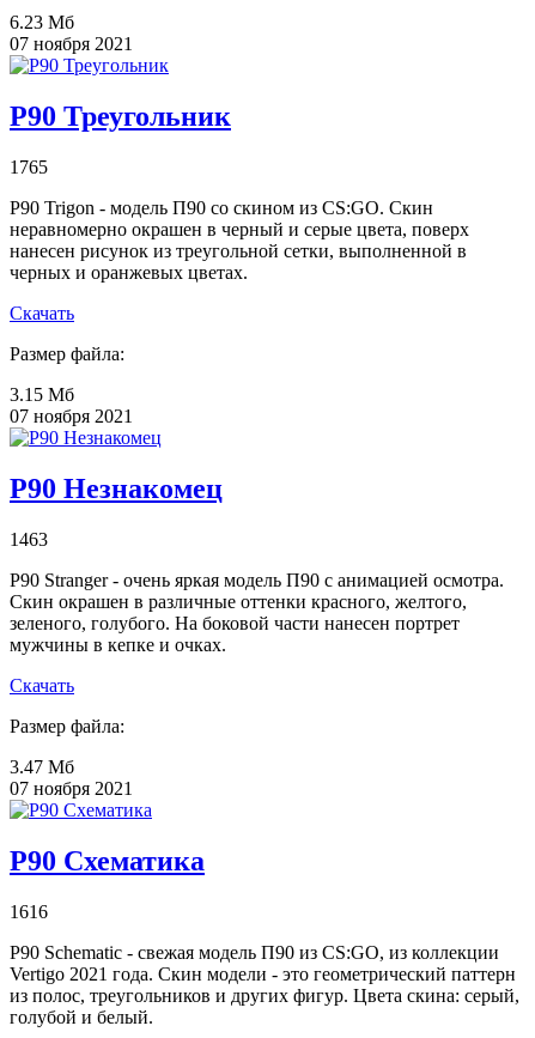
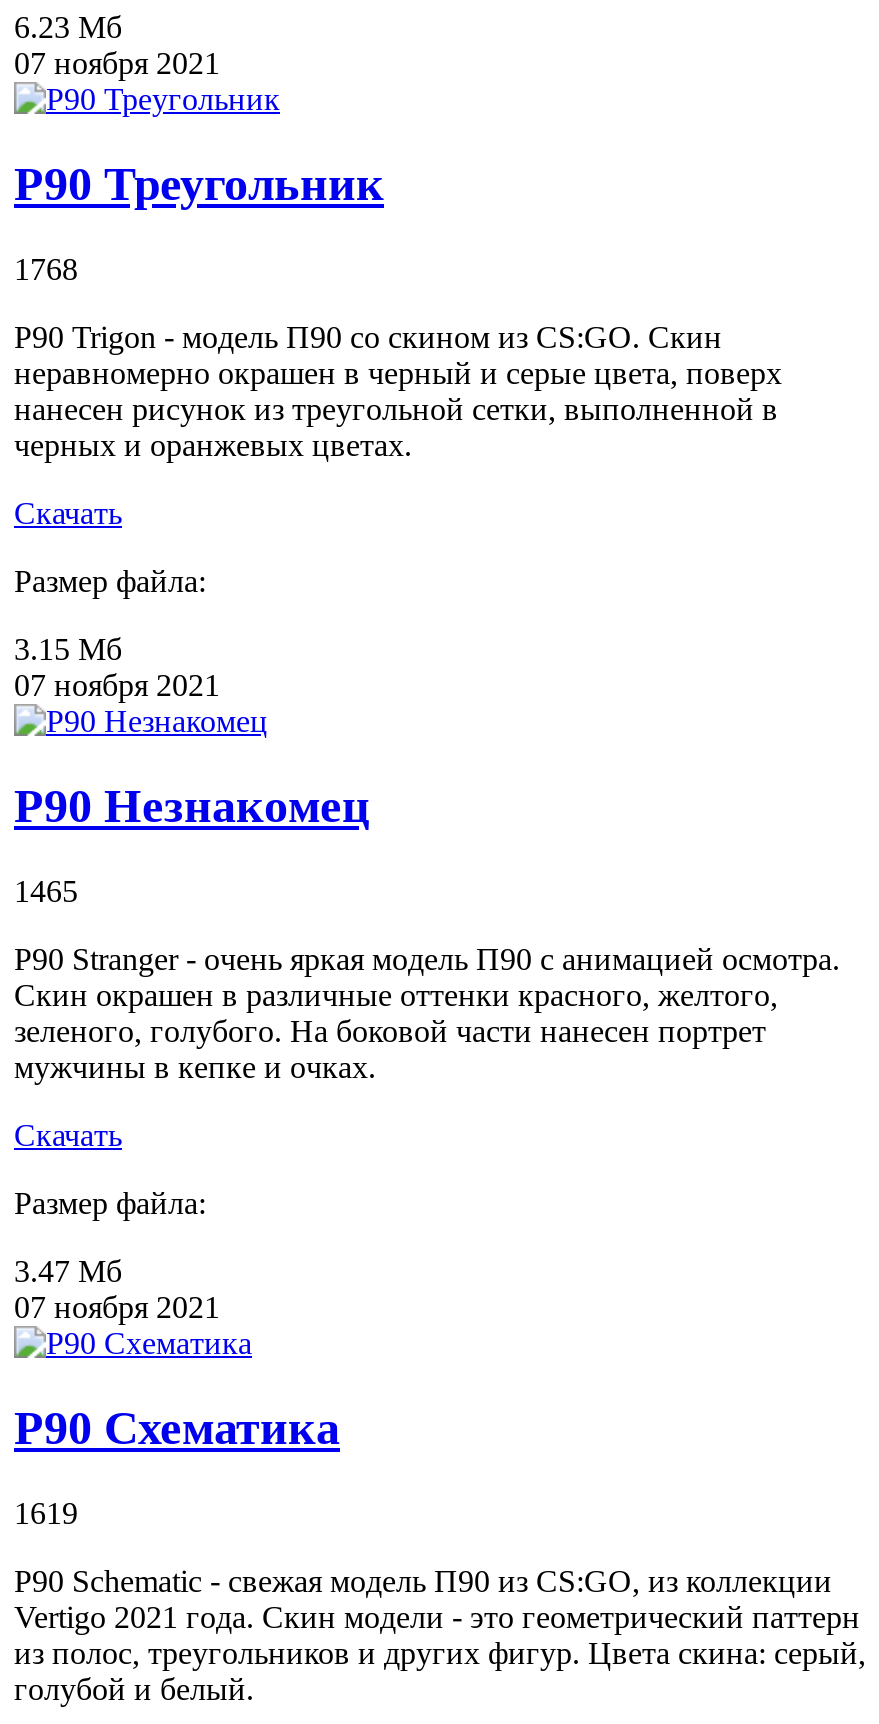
[10,157,48,177] 1765 -> [14,252,78,286] 1768
[10,529,48,550] 1463 -> [14,874,78,908] 1465
[10,901,48,922] 1616 -> [14,1496,78,1530] 1619

